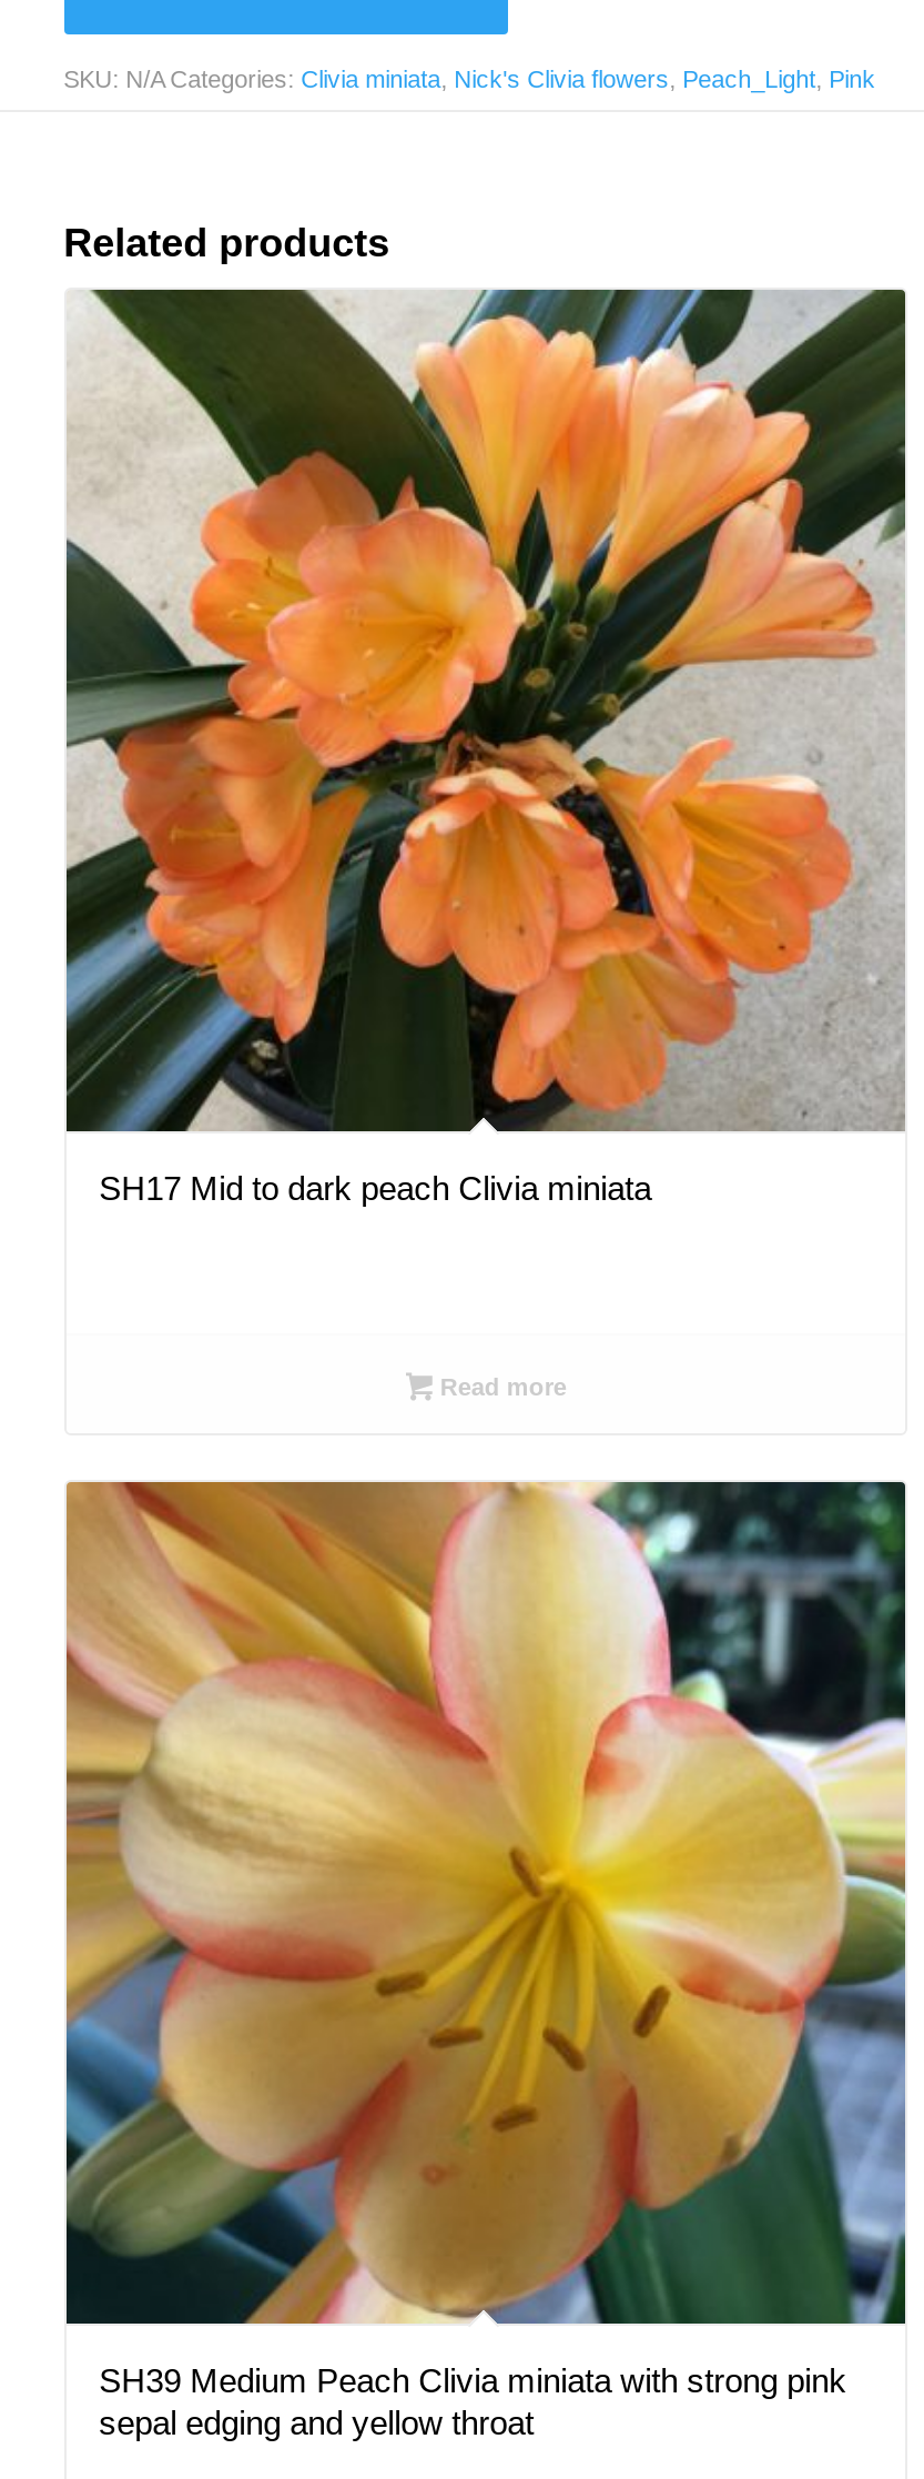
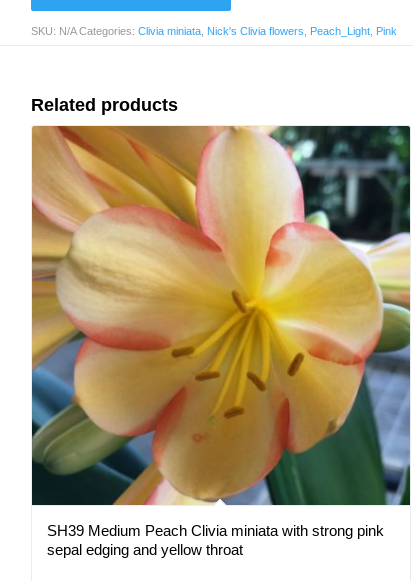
[64,288,905,1207] [image] | SH17 Mid to dark peach Clivia miniata -> none
[433,1373,566,1400] Read more -> none

